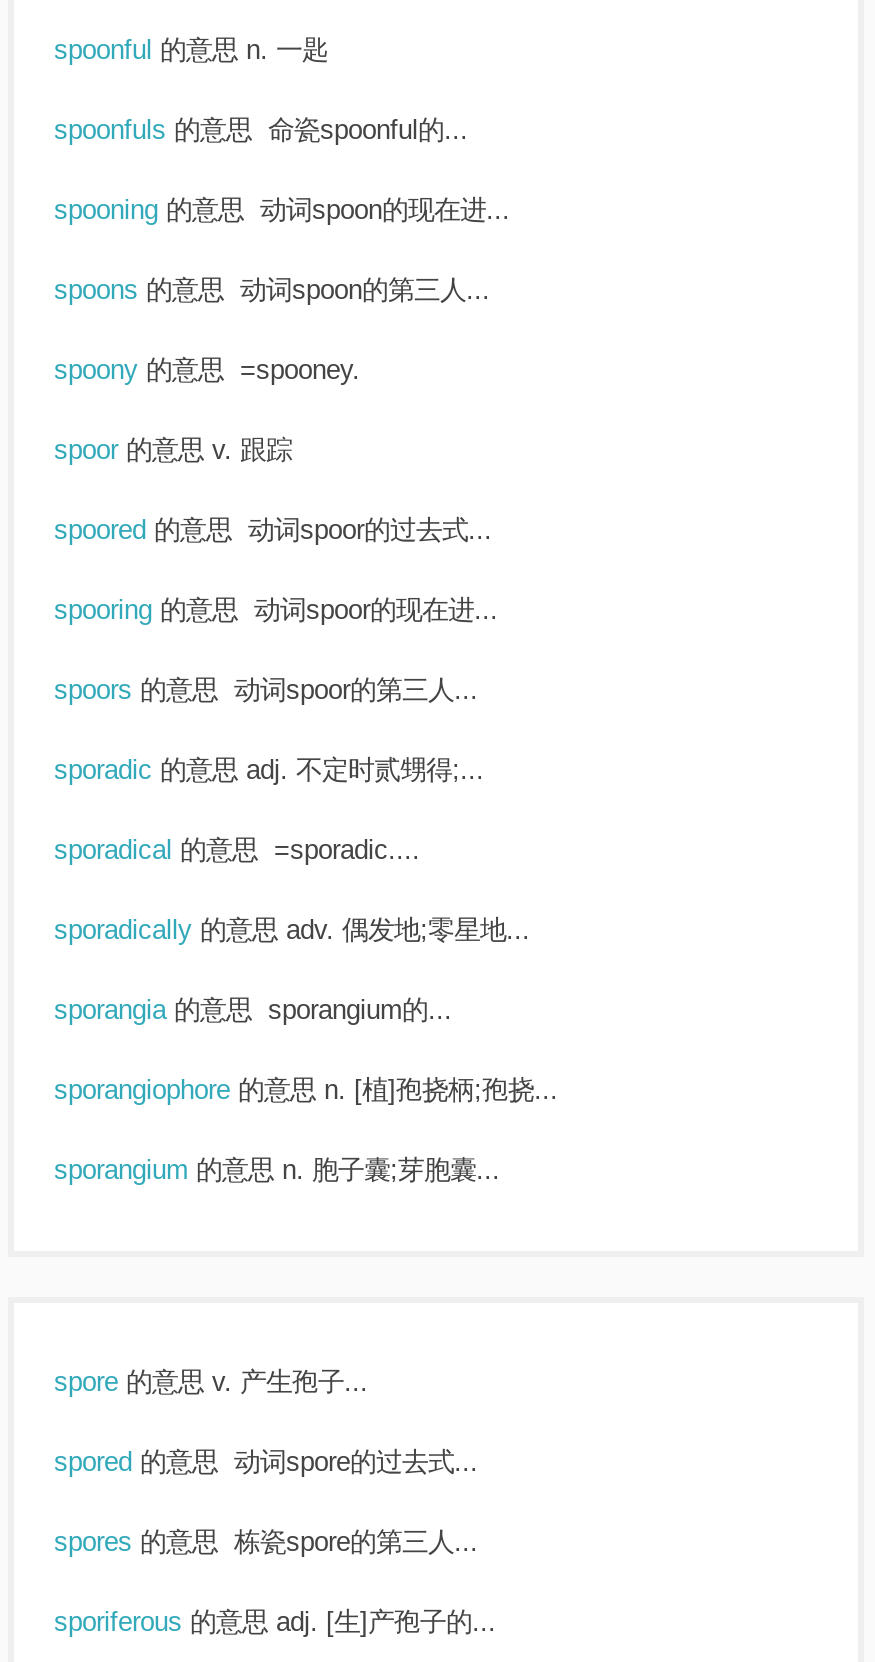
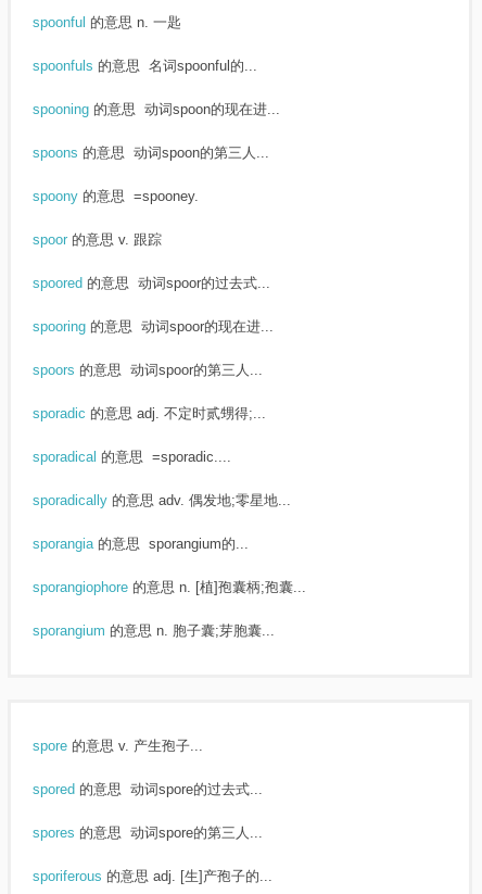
[54,115,468,145] spoonfuls的意思 命瓷spoonful的... -> [33,58,257,74] spoonfuls的意思 名词spoonful的...
[54,1075,558,1105] sporangiophore的意思 n. [植]孢挠柄;孢挠... -> [33,579,306,595] sporangiophore的意思 n. [植]孢囊柄;孢囊...
[54,1527,478,1557] spores的意思 栋瓷spore的第三人... -> [33,824,263,841] spores的意思 动词spore的第三人...

